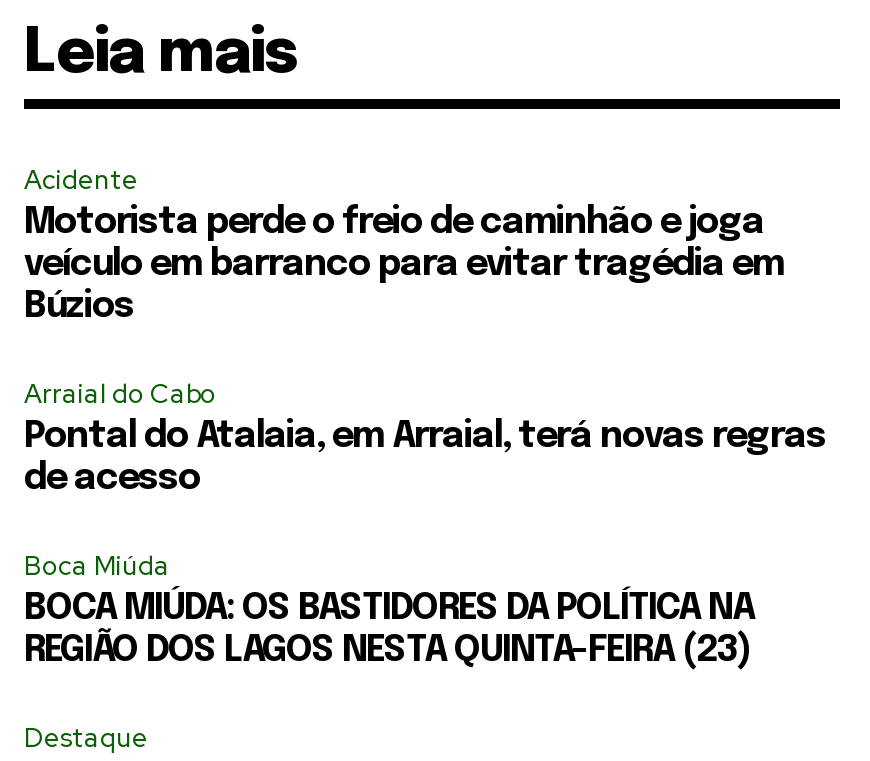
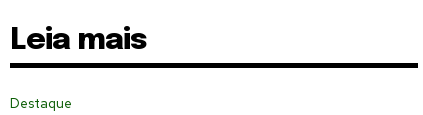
[24,163,826,669] Acidente | Motorista perde o freio de caminhão e joga | veículo em barranco para evitar tragédia em | Búzios | Arraial do Cabo | Pontal do Atalaia, em Arraial, terá novas regras | de acesso | Boca Miúda | BOCA MIÚDA: OS BASTIDORES DA POLÍTICA NA | REGIÃO DOS LAGOS NESTA QUINTA-FEIRA (23) -> none

